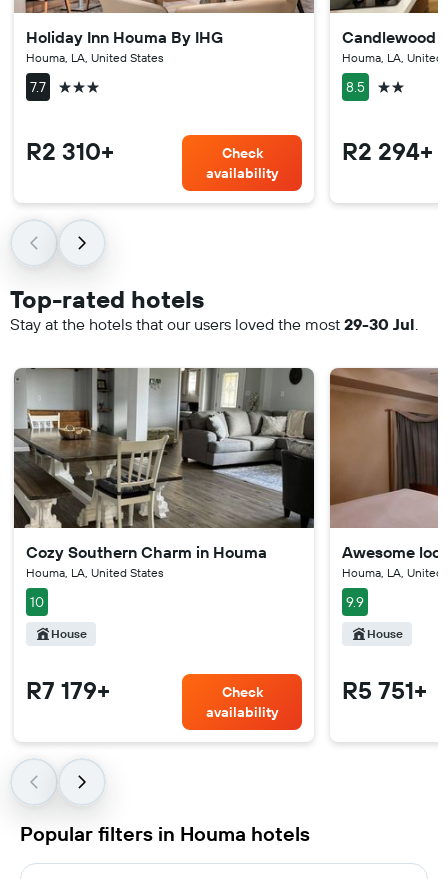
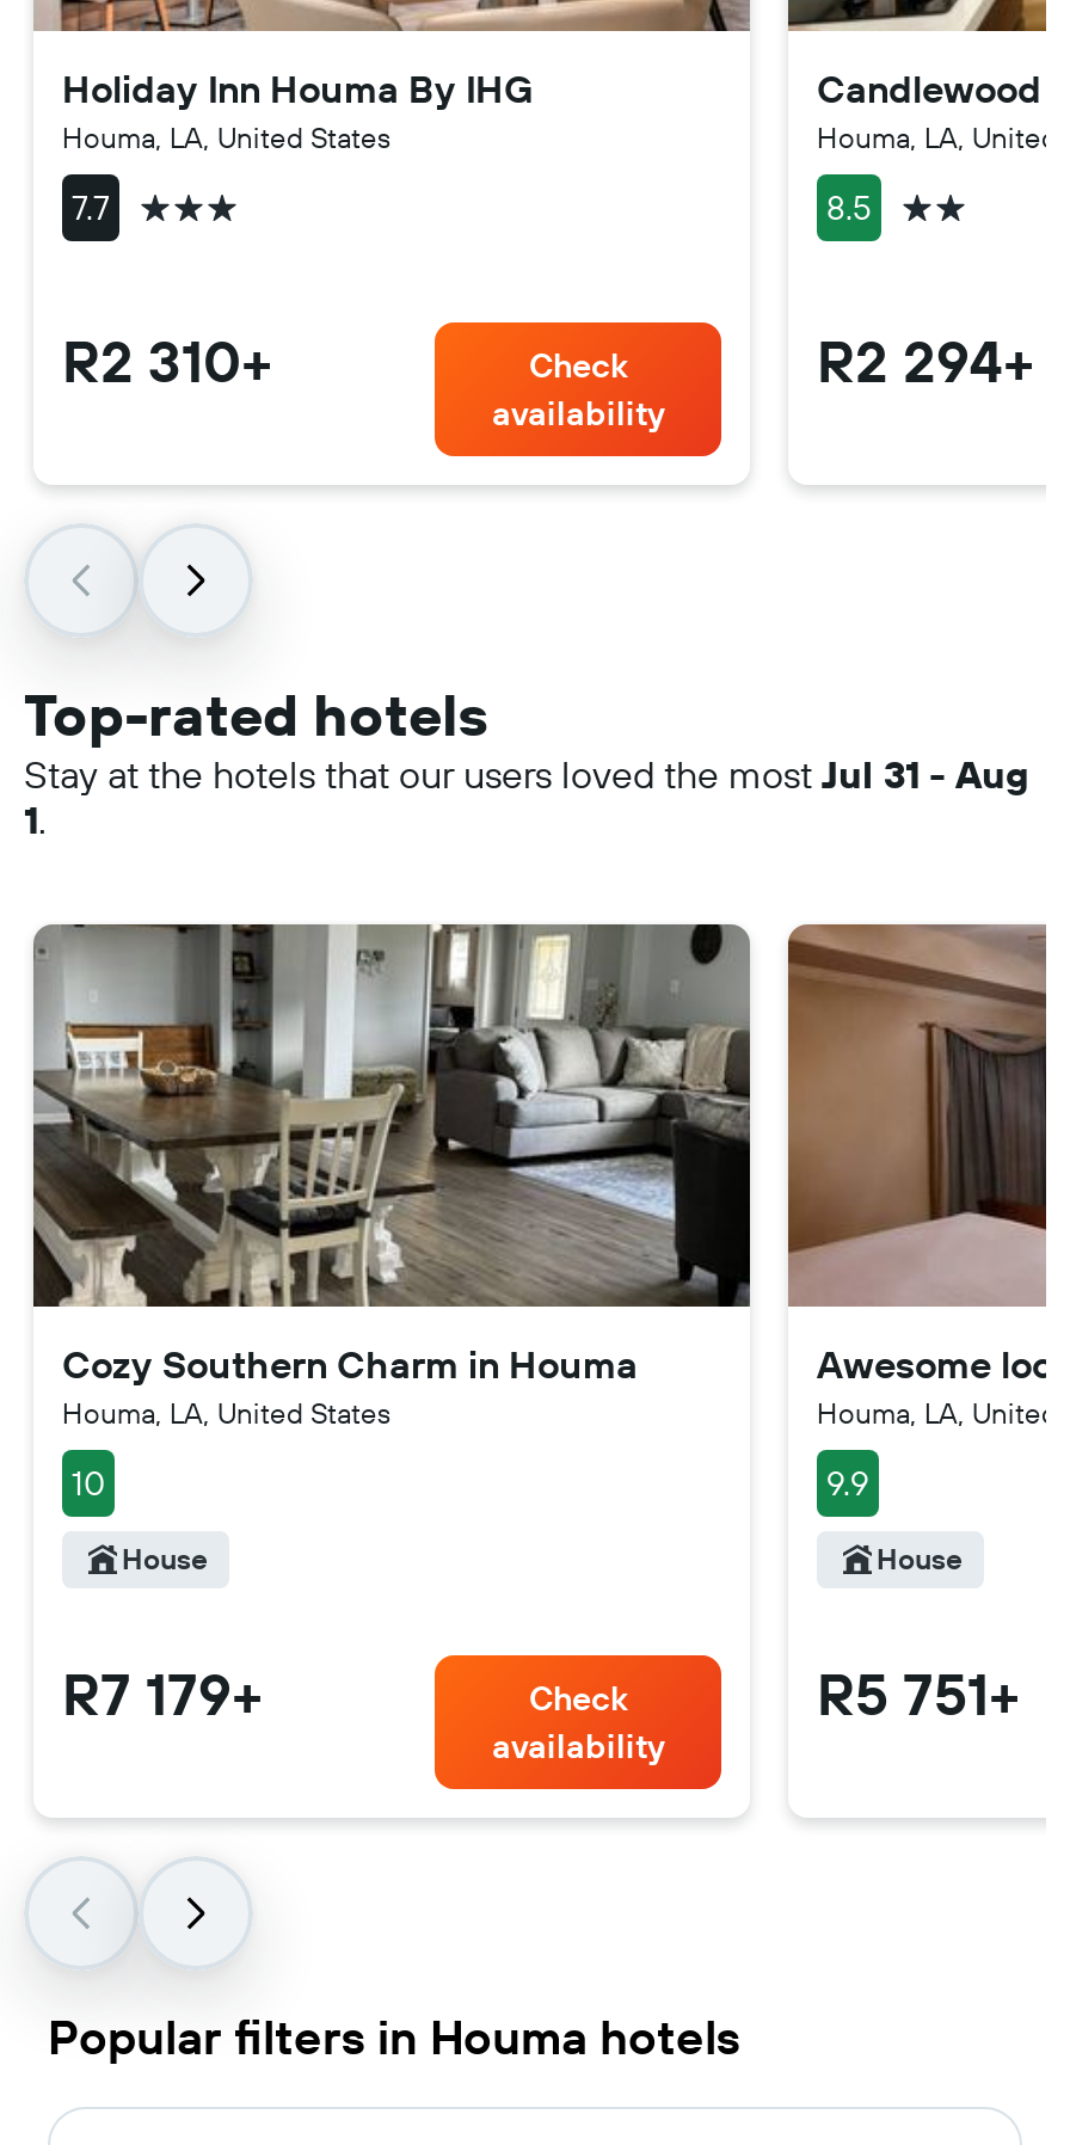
[10,314,418,334] Stay at the hotels that our users loved the most 29-30 Jul. -> [24,750,1029,843] Stay at the hotels that our users loved the most Jul 31 - Aug | 1.

